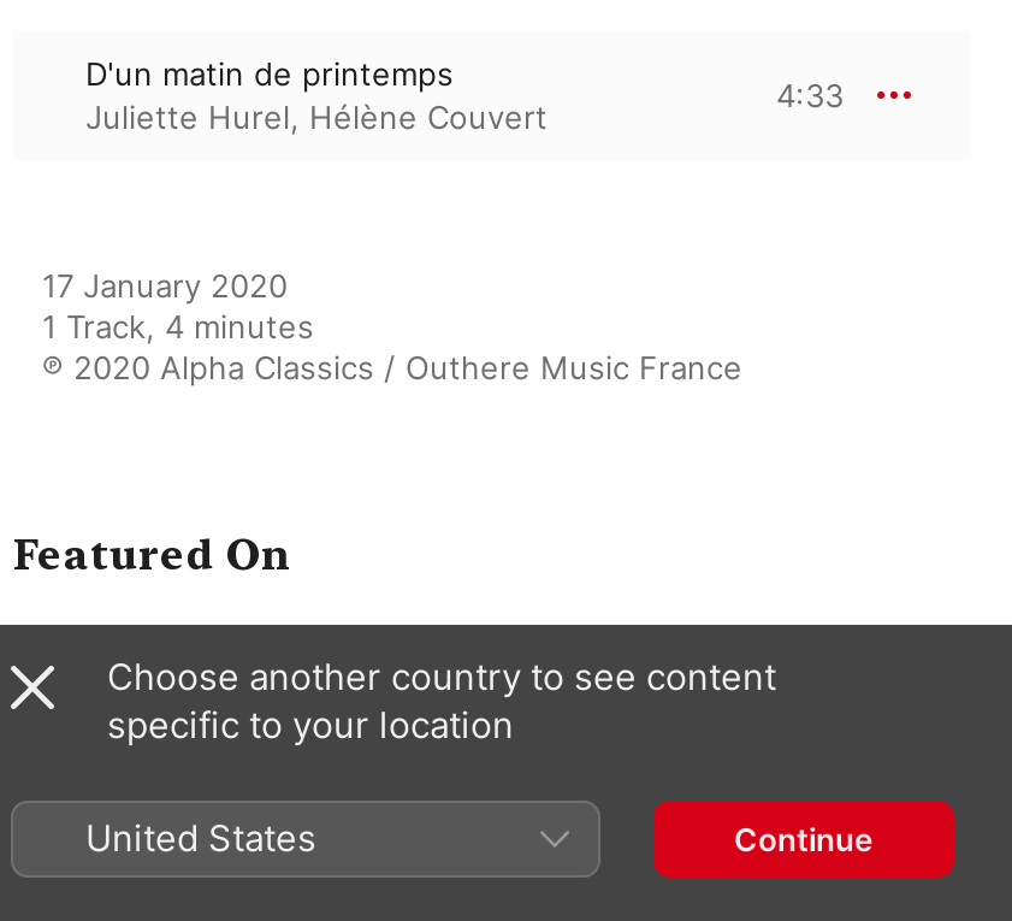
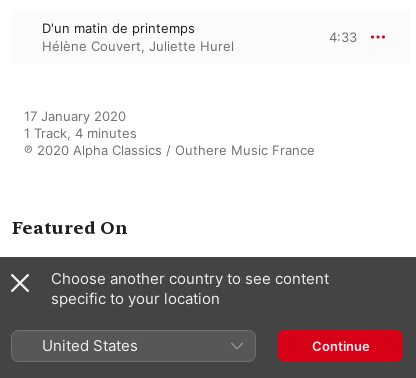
[85,98,548,136] Juliette Hurel, Hélène Couvert -> [42,38,234,54] Hélène Couvert, Juliette Hurel

